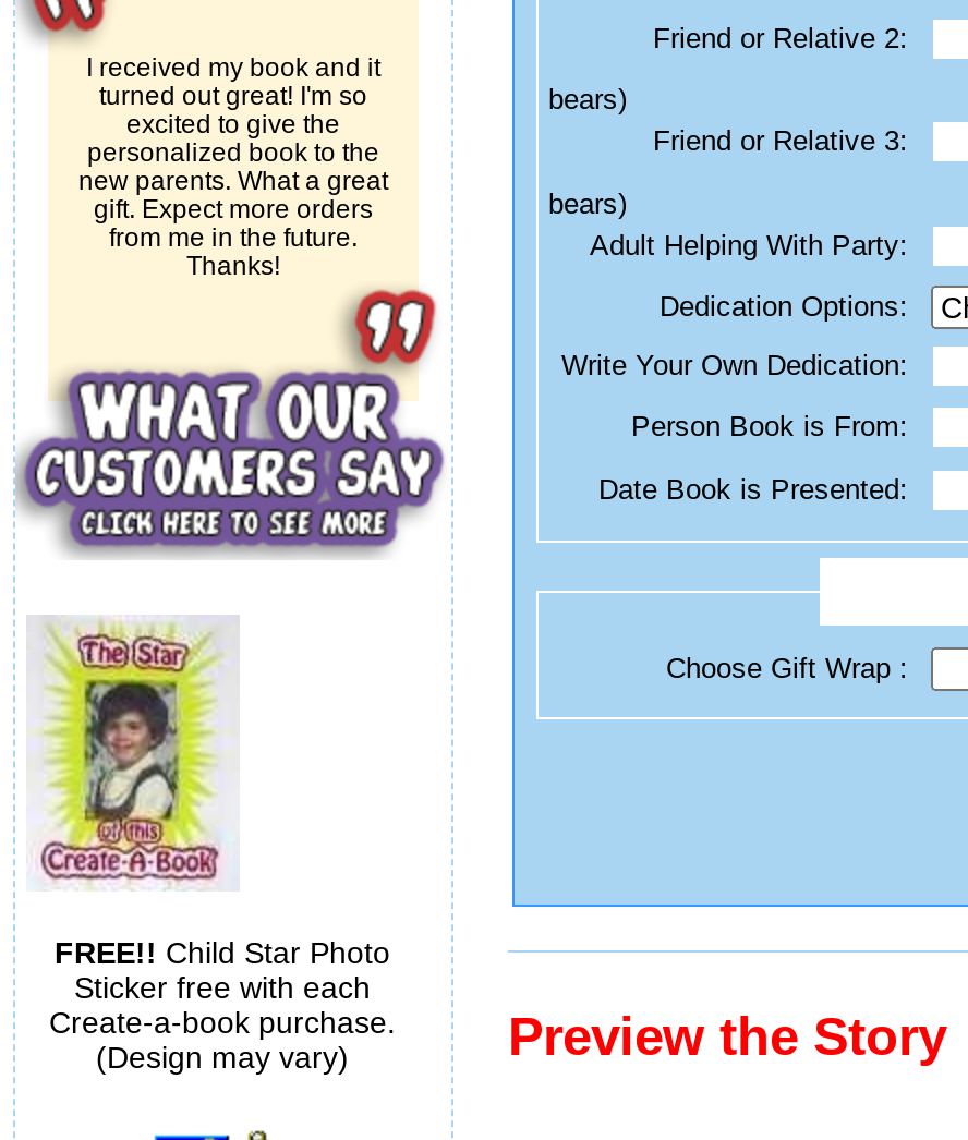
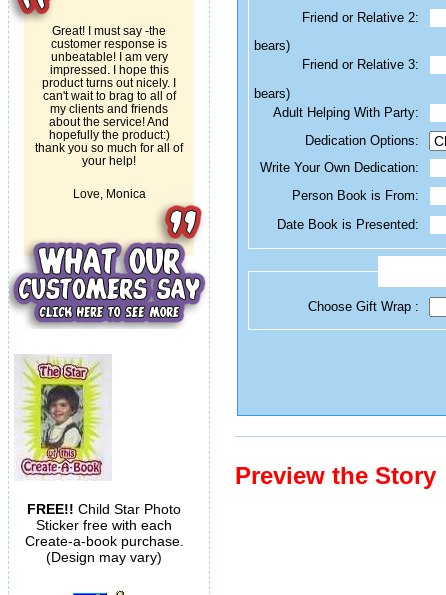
[78,52,388,281] I received my book and it | turned out great! I'm so | excited to give the | personalized book to the | new parents. What a great | gift. Expect more orders | from me in the future. | Thanks! -> [35,24,183,201] Great! I must say -the | customer response is | unbeatable! I am very | impressed. I hope this | product turns out nicely. I | can't wait to brag to all of | my clients and friends | about the service! And | hopefully the product:) | thank you so much for all of | your help! | Love, Monica
[15,288,447,669] [image] -> [9,133,207,450] [image]

